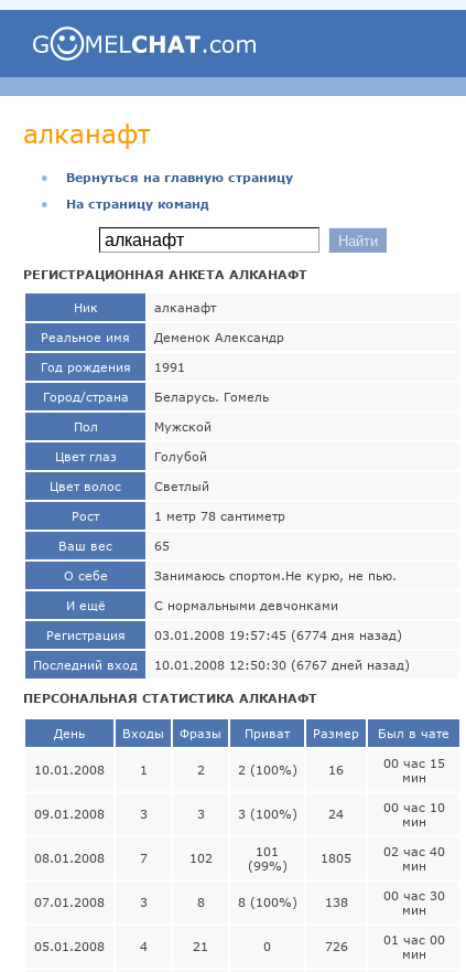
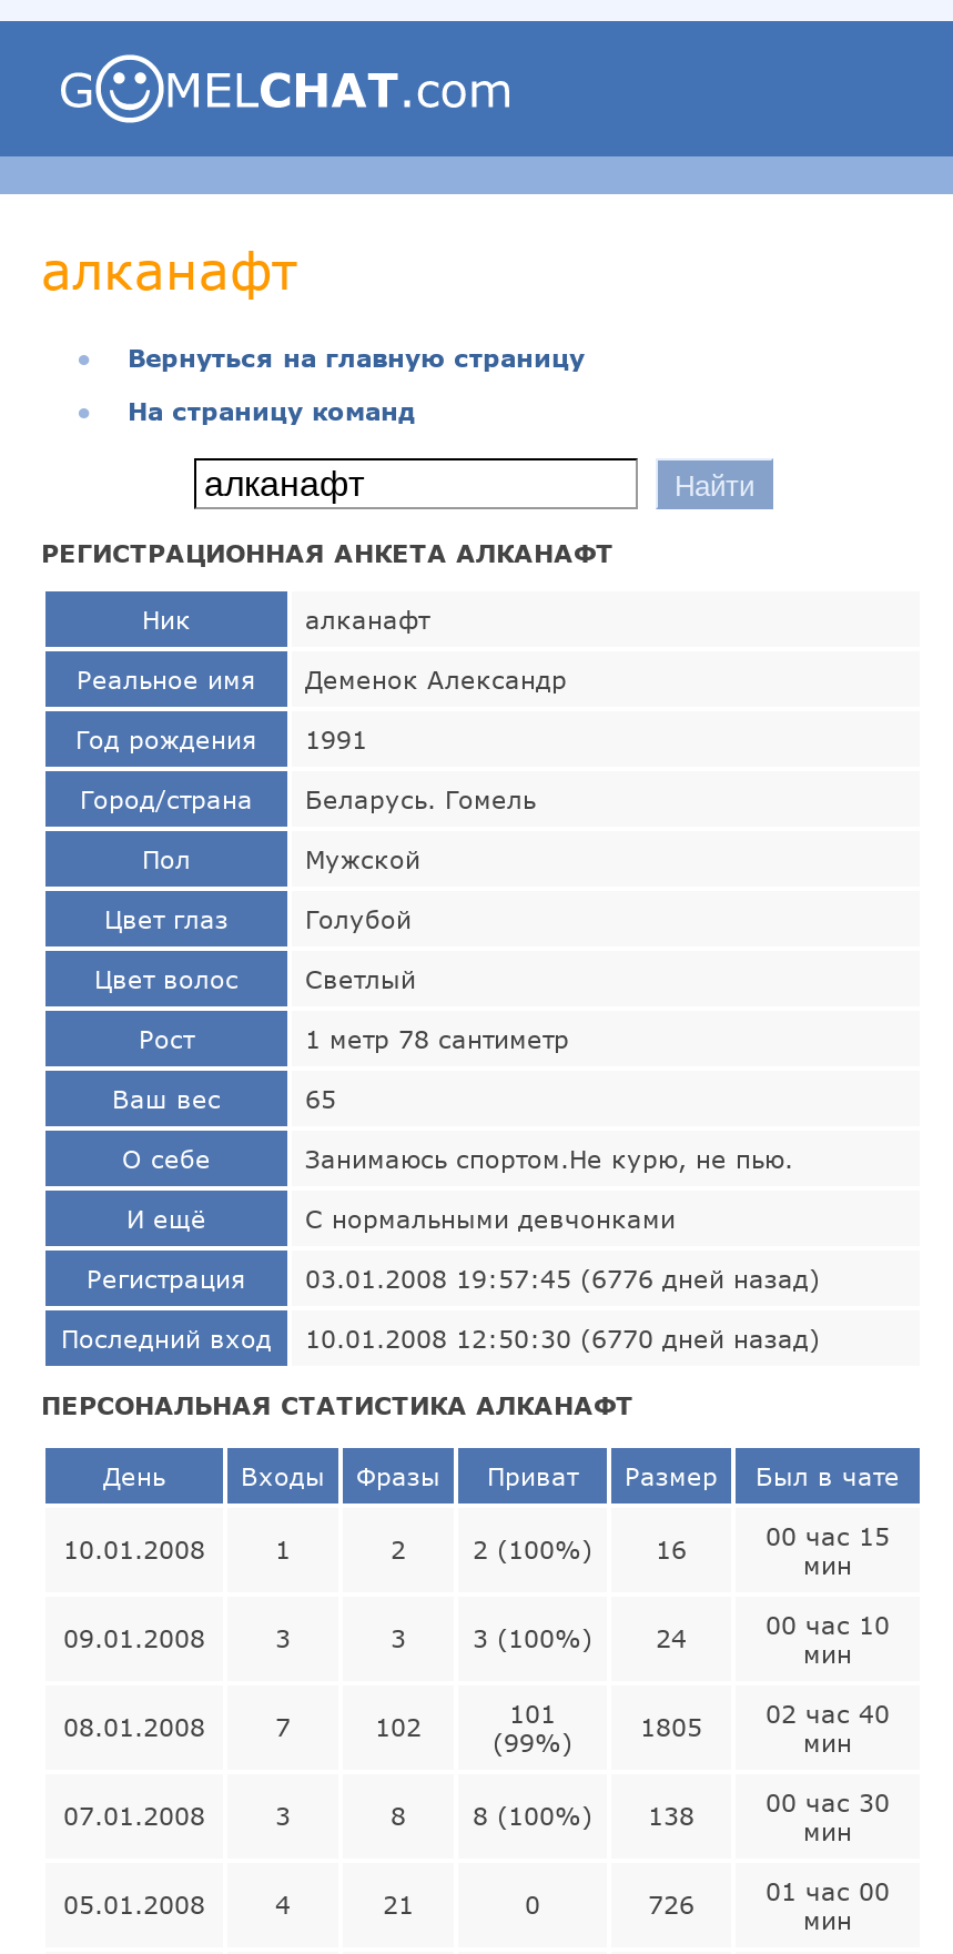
[154,628,402,642] 03.01.2008 19:57:45 (6774 дня назад) -> [305,1264,820,1293] 03.01.2008 19:57:45 (6776 дней назад)
[33,658,410,672] Последний вход 10.01.2008 12:50:30 (6767 дней назад) -> [61,1324,820,1353] Последний вход 10.01.2008 12:50:30 (6770 дней назад)

